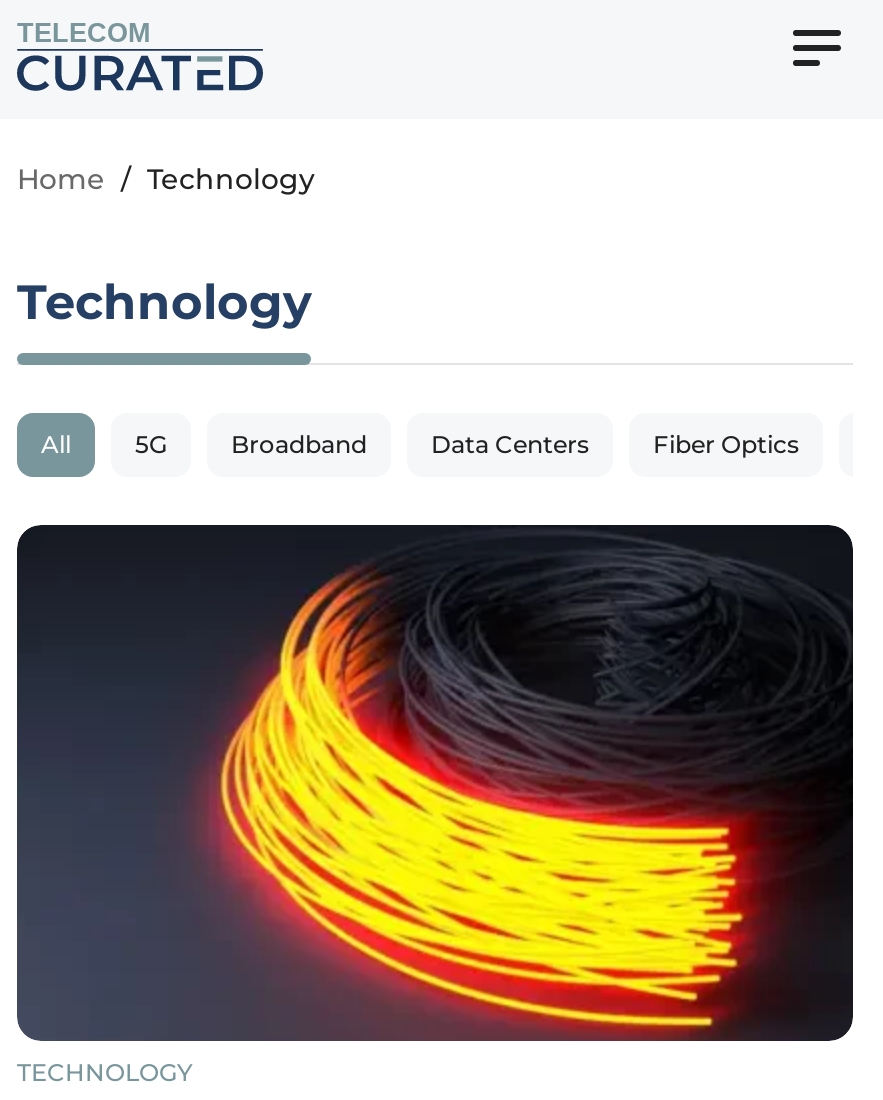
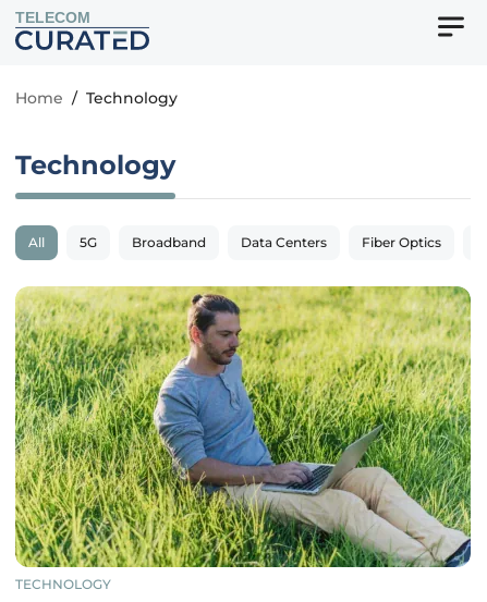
[15,523,855,1043] [image] -> [14,285,472,568] [image]

